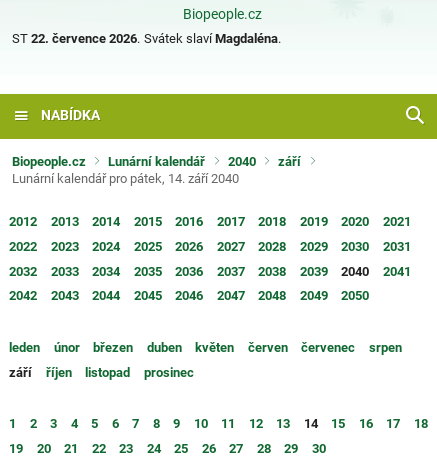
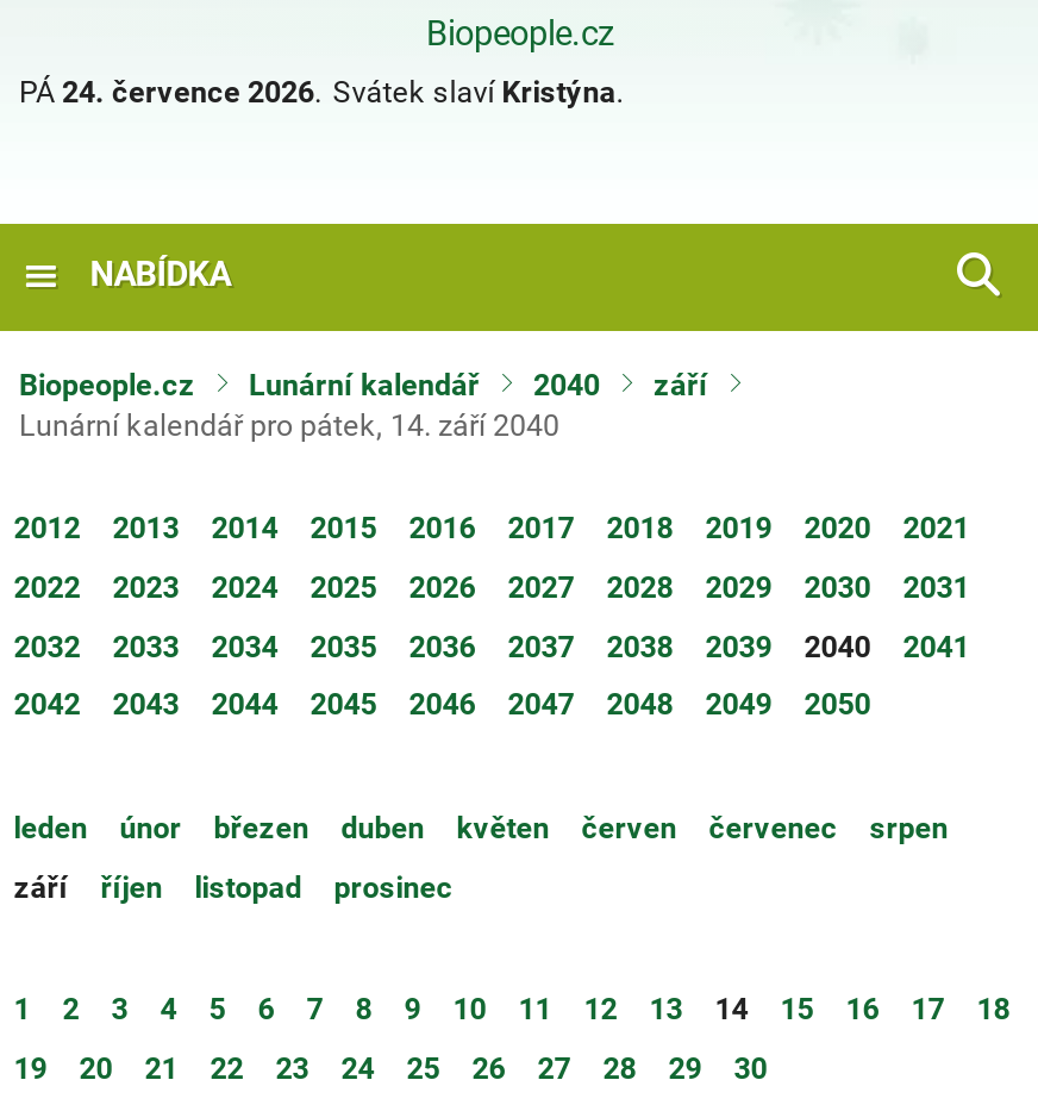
[11,31,281,46] ST 22. července 2026. Svátek slaví Magdaléna. -> [19,73,623,109] PÁ 24. července 2026. Svátek slaví Kristýna.

